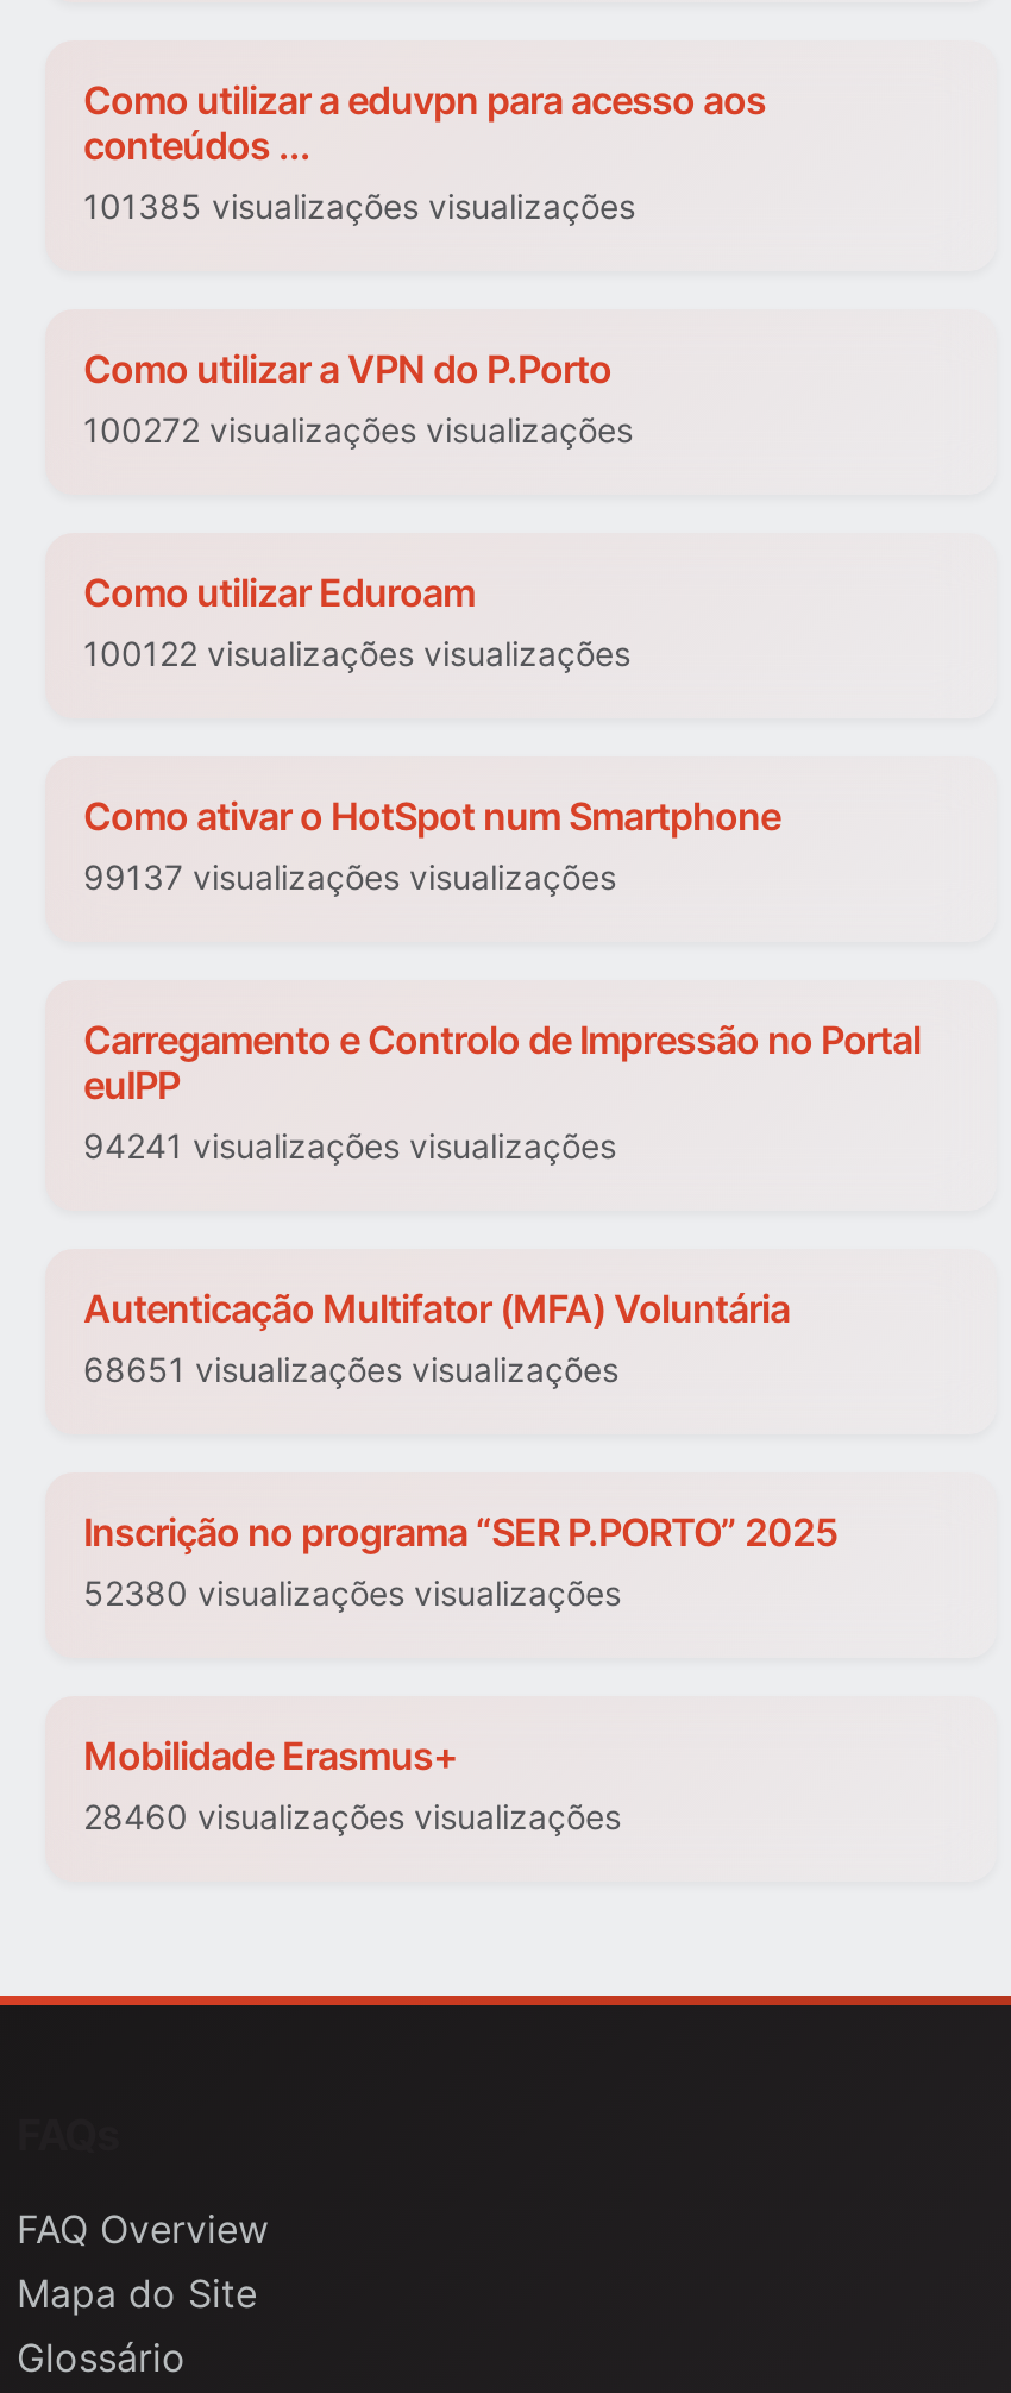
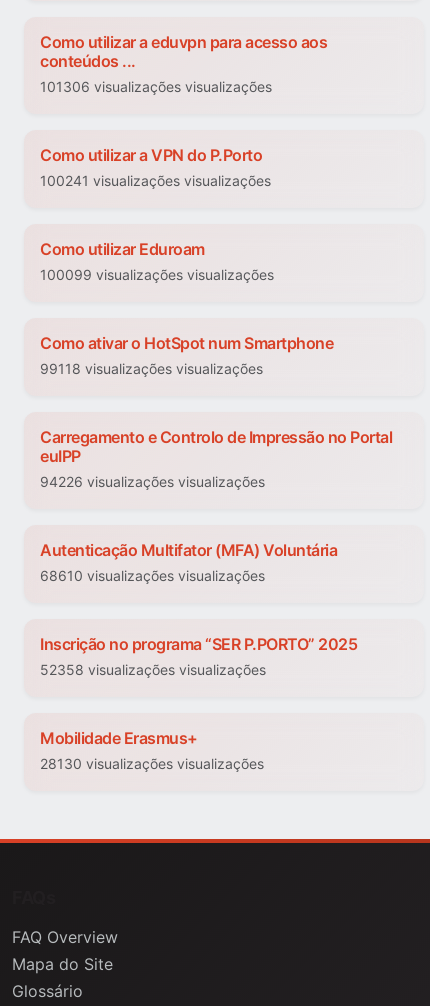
[83,187,635,227] 101385 visualizações visualizações -> [40,78,272,95] 101306 visualizações visualizações
[83,410,633,451] 100272 visualizações visualizações -> [40,172,271,189] 100241 visualizações visualizações
[83,634,630,674] 100122 visualizações visualizações -> [40,266,274,283] 100099 visualizações visualizações
[83,858,616,898] 99137 visualizações visualizações -> [40,360,263,377] 99118 visualizações visualizações
[83,1126,616,1167] 94241 visualizações visualizações -> [40,473,265,490] 94226 visualizações visualizações
[83,1350,618,1390] 68651 visualizações visualizações -> [40,567,265,584] 68610 visualizações visualizações
[83,1574,621,1614] 52380 visualizações visualizações -> [40,661,266,678] 52358 visualizações visualizações
[83,1797,621,1838] 28460 visualizações visualizações -> [40,755,264,772] 28130 visualizações visualizações

